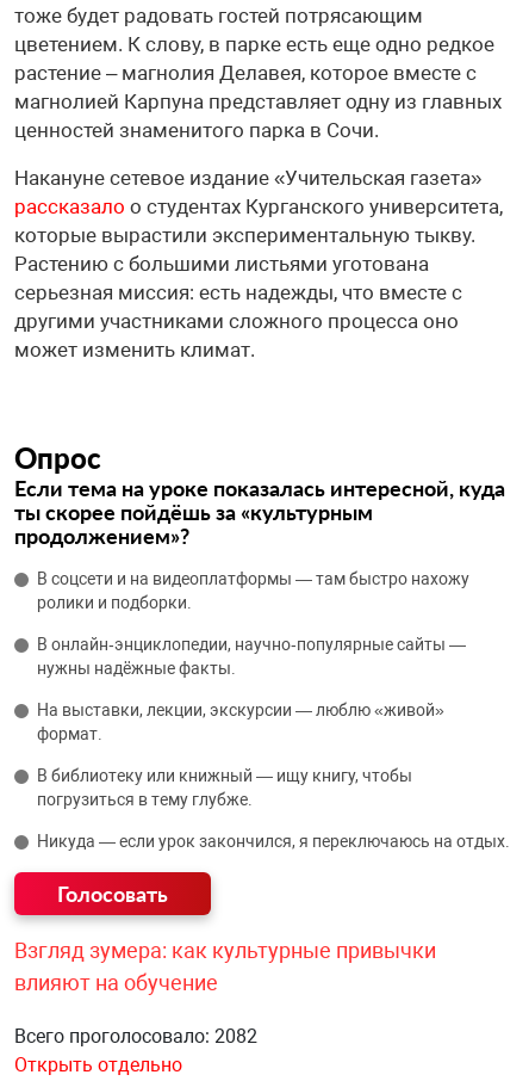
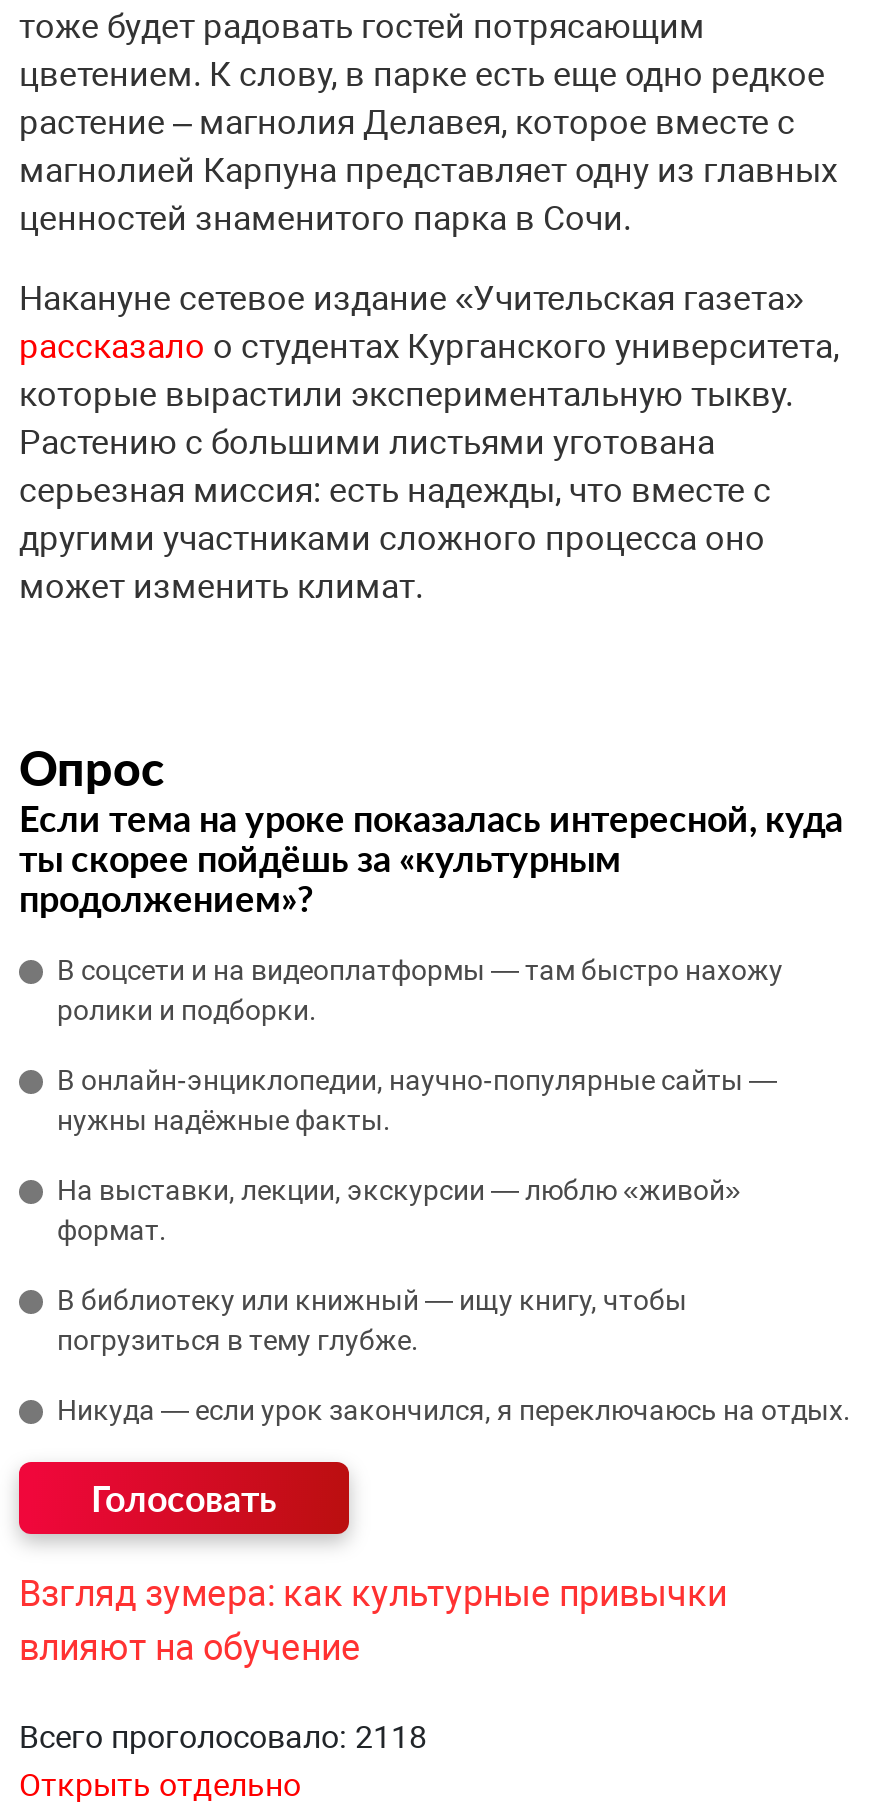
[14,1025,257,1048] Всего проголосовало: 2082 -> [19,1718,427,1756] Всего проголосовало: 2118

